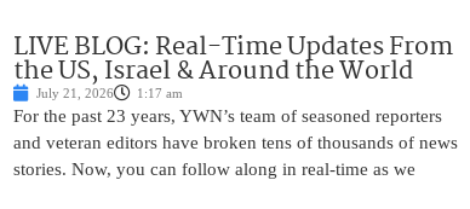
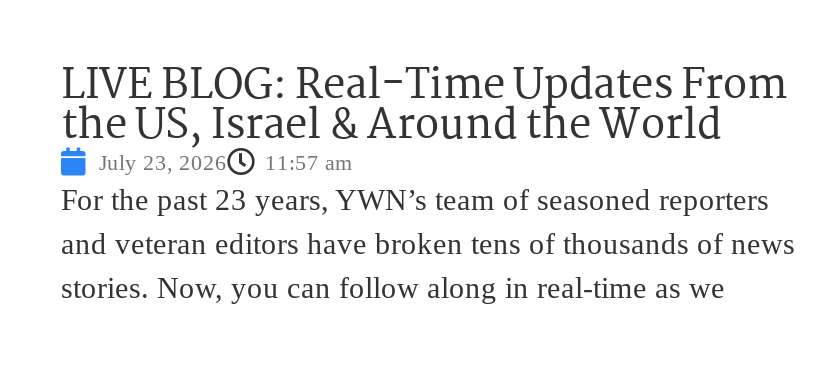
[36,86,114,100] July 21, 2026 -> [99,150,227,174] July 23, 2026
[137,86,183,100] 1:17 am -> [265,150,353,174] 11:57 am

